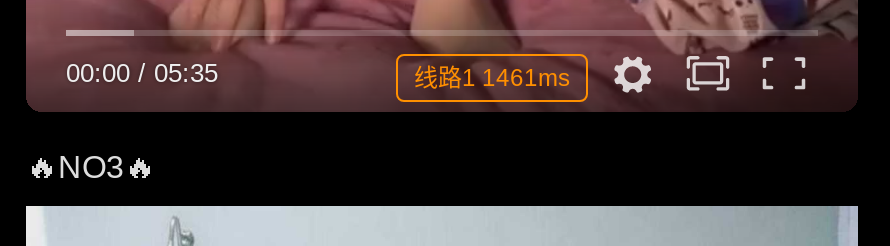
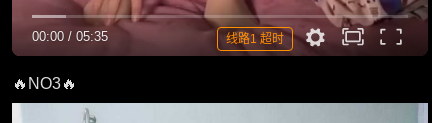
[414,64,570,92] 线路1 1461ms -> [226,32,284,46] 线路1 超时

